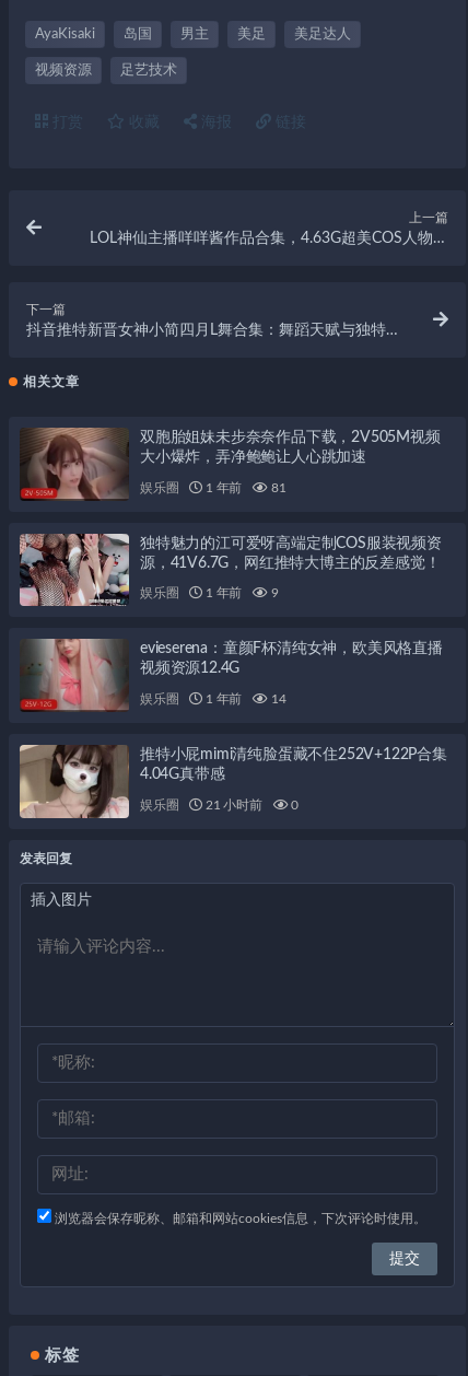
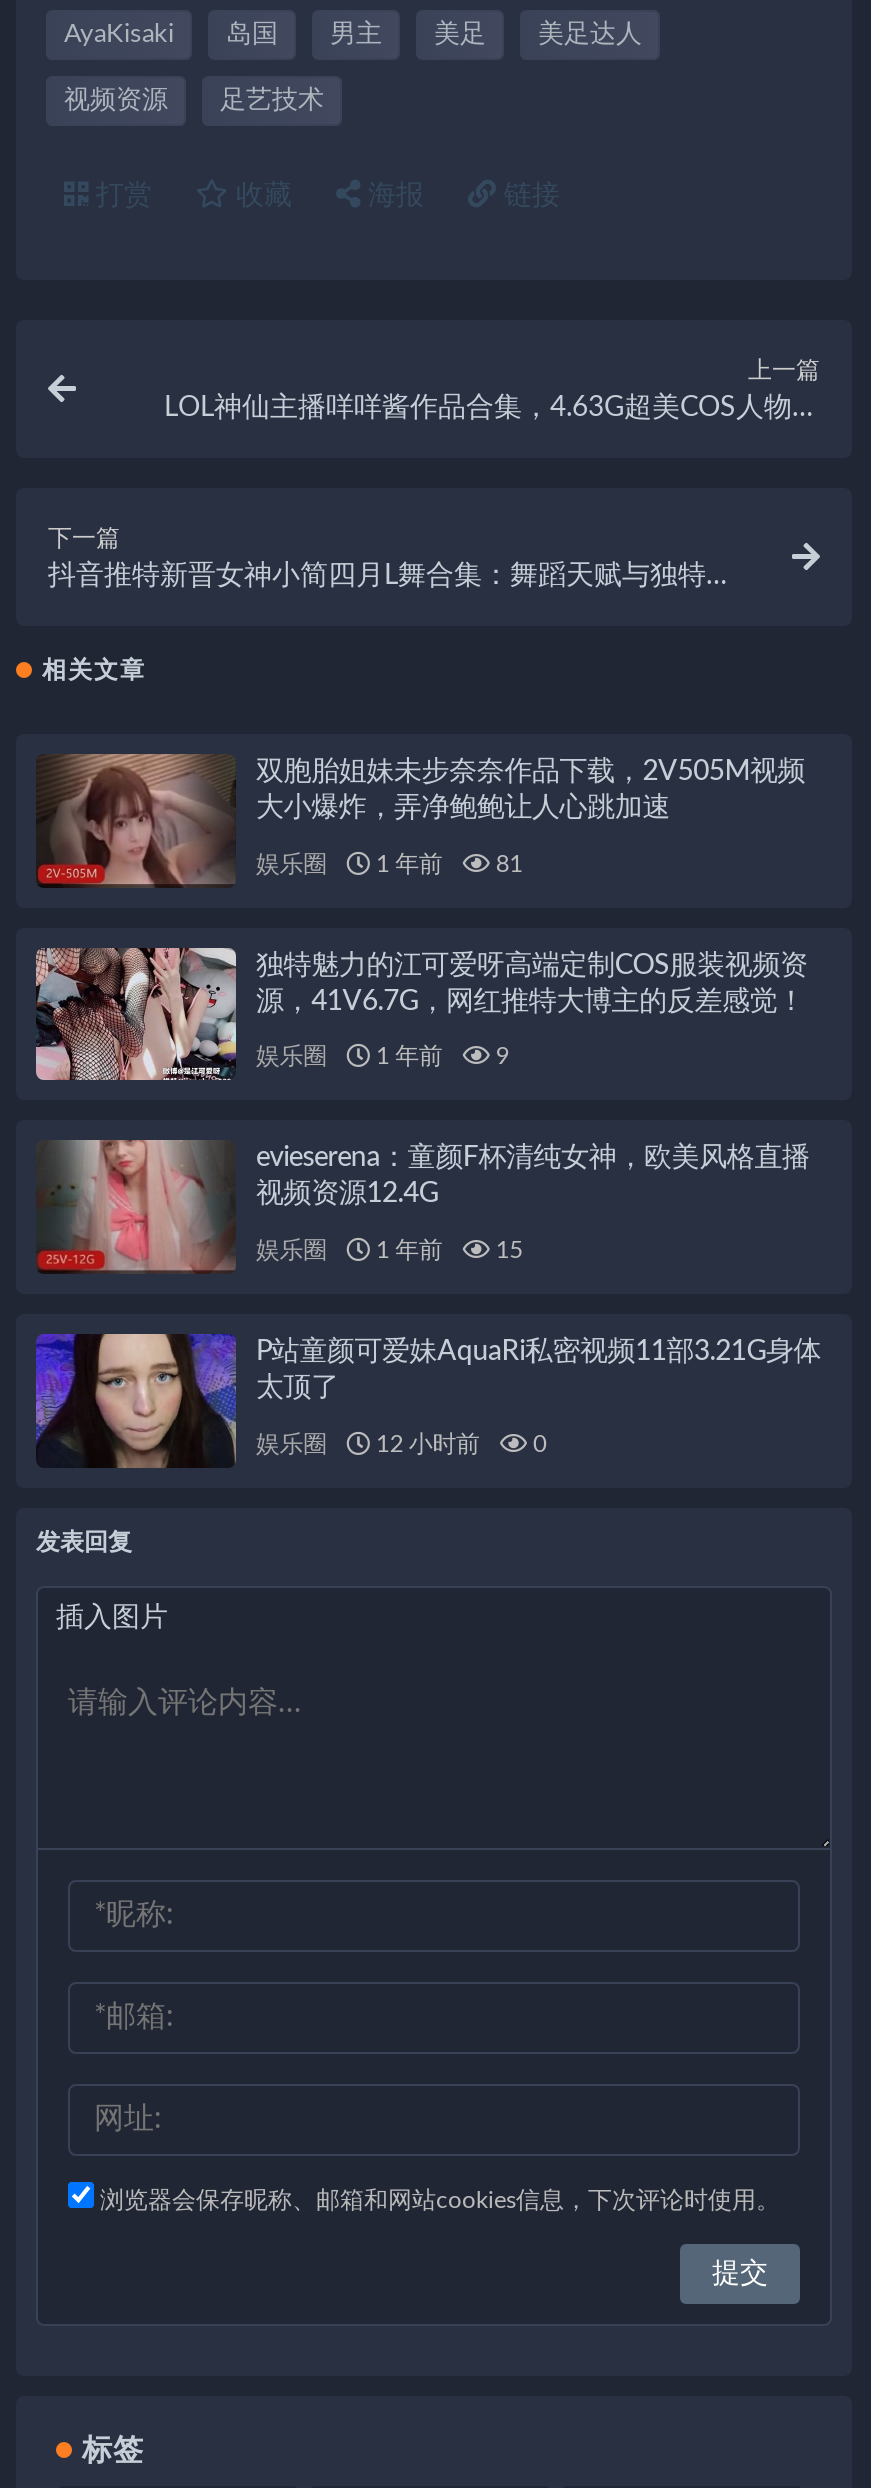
[140,692,286,706] 娱乐圈 1 年前 14 -> [256,1238,523,1262] 娱乐圈 1 年前 15
[19,744,447,819] [image] | 推特小屁mimi清纯脸蛋藏不住252V+122P合集 | 4.04G真带感 -> [34,1332,821,1470] [image] | P站童颜可爱妹AquaRi私密视频11部3.21G身体 | 太顶了
[203,798,262,811] 21 小时前 -> [370,1431,480,1455] 12 小时前

